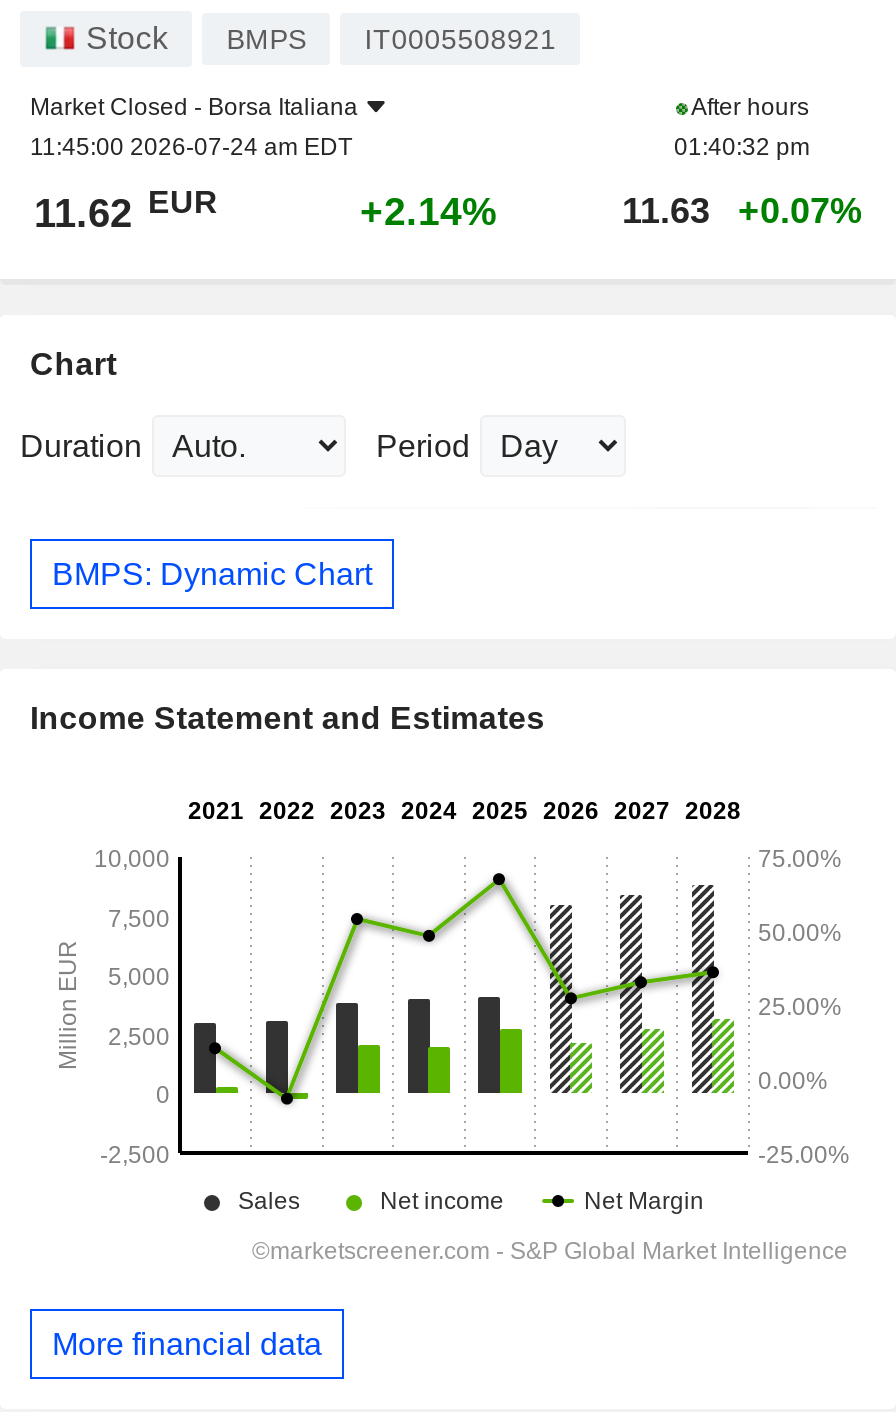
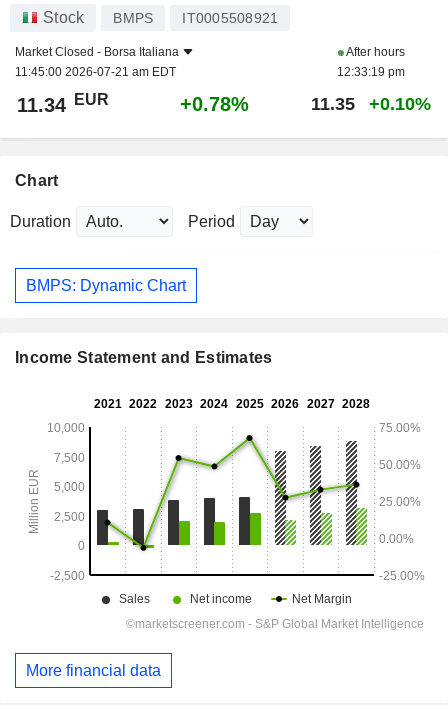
[30,133,352,161] 11:45:00 2026-07-24 am EDT -> [15,65,176,79] 11:45:00 2026-07-21 am EDT
[674,133,810,161] 01:40:32 pm -> [337,65,405,79] 12:33:19 pm
[34,184,218,235] 11.62 EUR -> [17,91,109,116] 11.34 EUR
[360,189,498,233] +2.14% -> [180,93,249,115] +0.78%
[622,191,710,231] 11.63 -> [311,94,355,114] 11.35
[738,191,862,231] +0.07% -> [369,94,431,114] +0.10%

